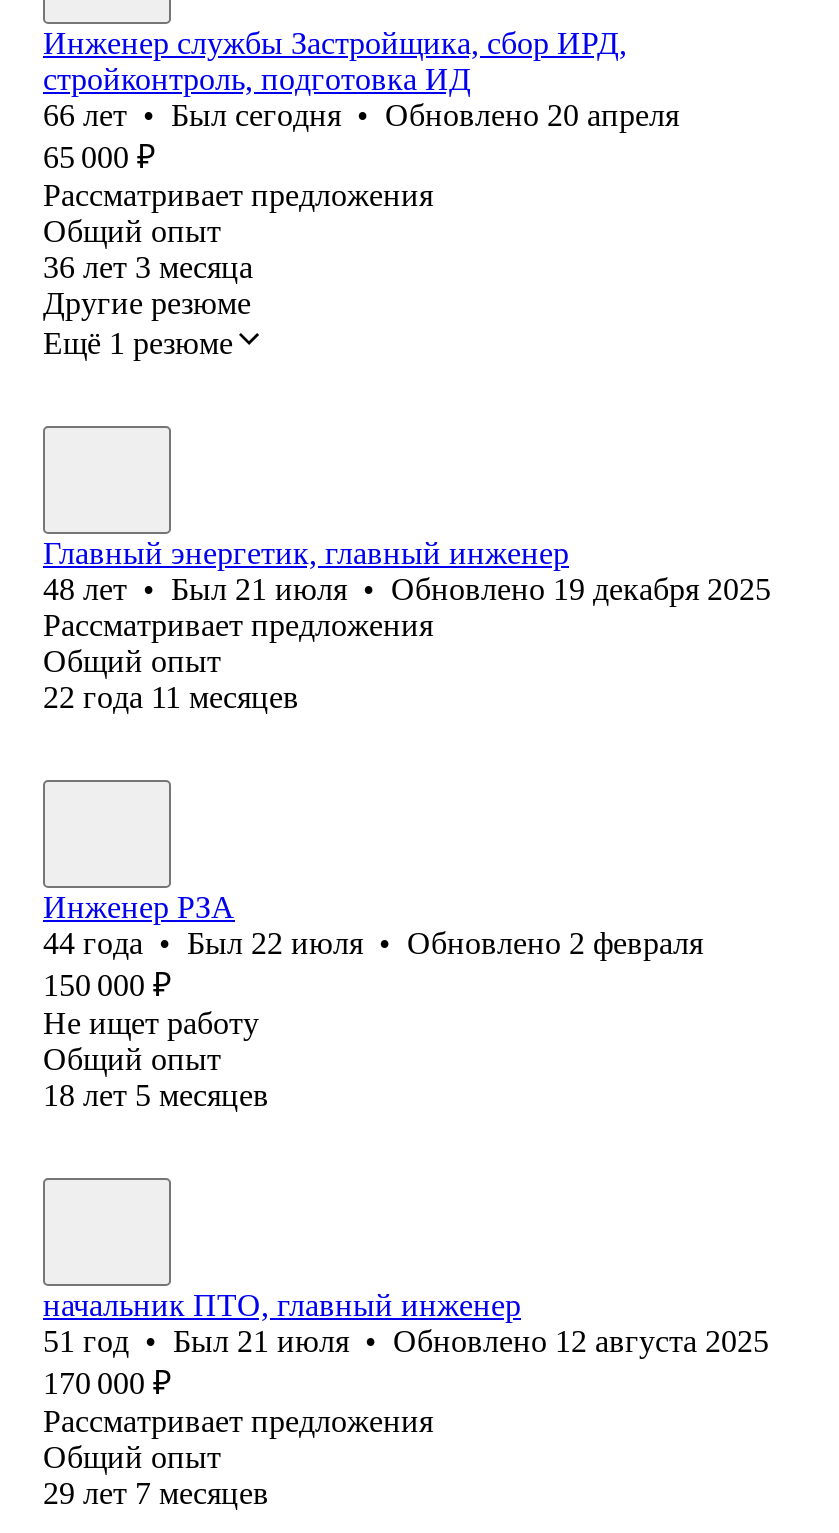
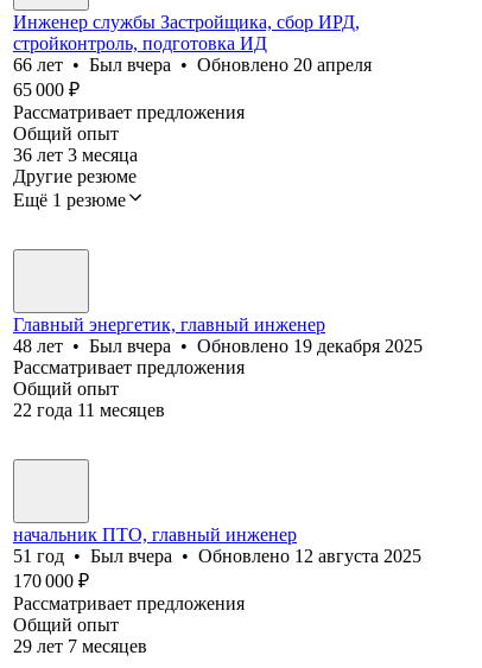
[43,98,679,132] 66 лет • Был сегодня • Обновлено 20 апреля -> [13,54,372,75] 66 лет • Был вчера • Обновлено 20 апреля
[43,572,771,606] 48 лет • Был 21 июля • Обновлено 19 декабря 2025 -> [13,336,423,356] 48 лет • Был вчера • Обновлено 19 декабря 2025
[43,890,703,1112] Инженер РЗА | 44 года • Был 22 июля • Обновлено 2 февраля | 150 000 ₽ | Не ищет работу | Общий опыт | 18 лет 5 месяцев -> none
[43,1324,769,1358] 51 год • Был 21 июля • Обновлено 12 августа 2025 -> [13,546,421,566] 51 год • Был вчера • Обновлено 12 августа 2025

